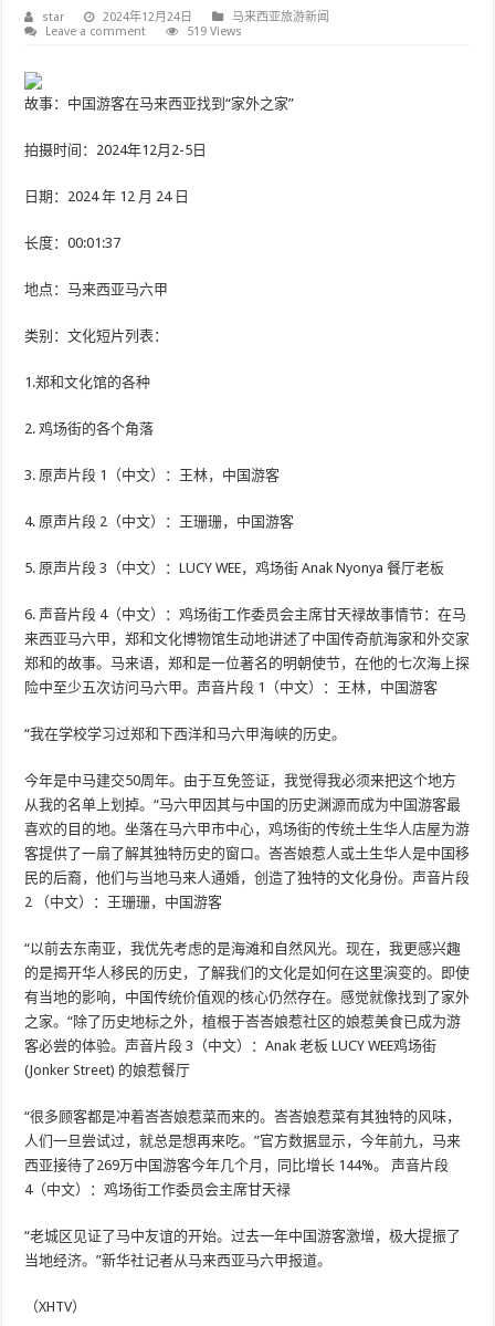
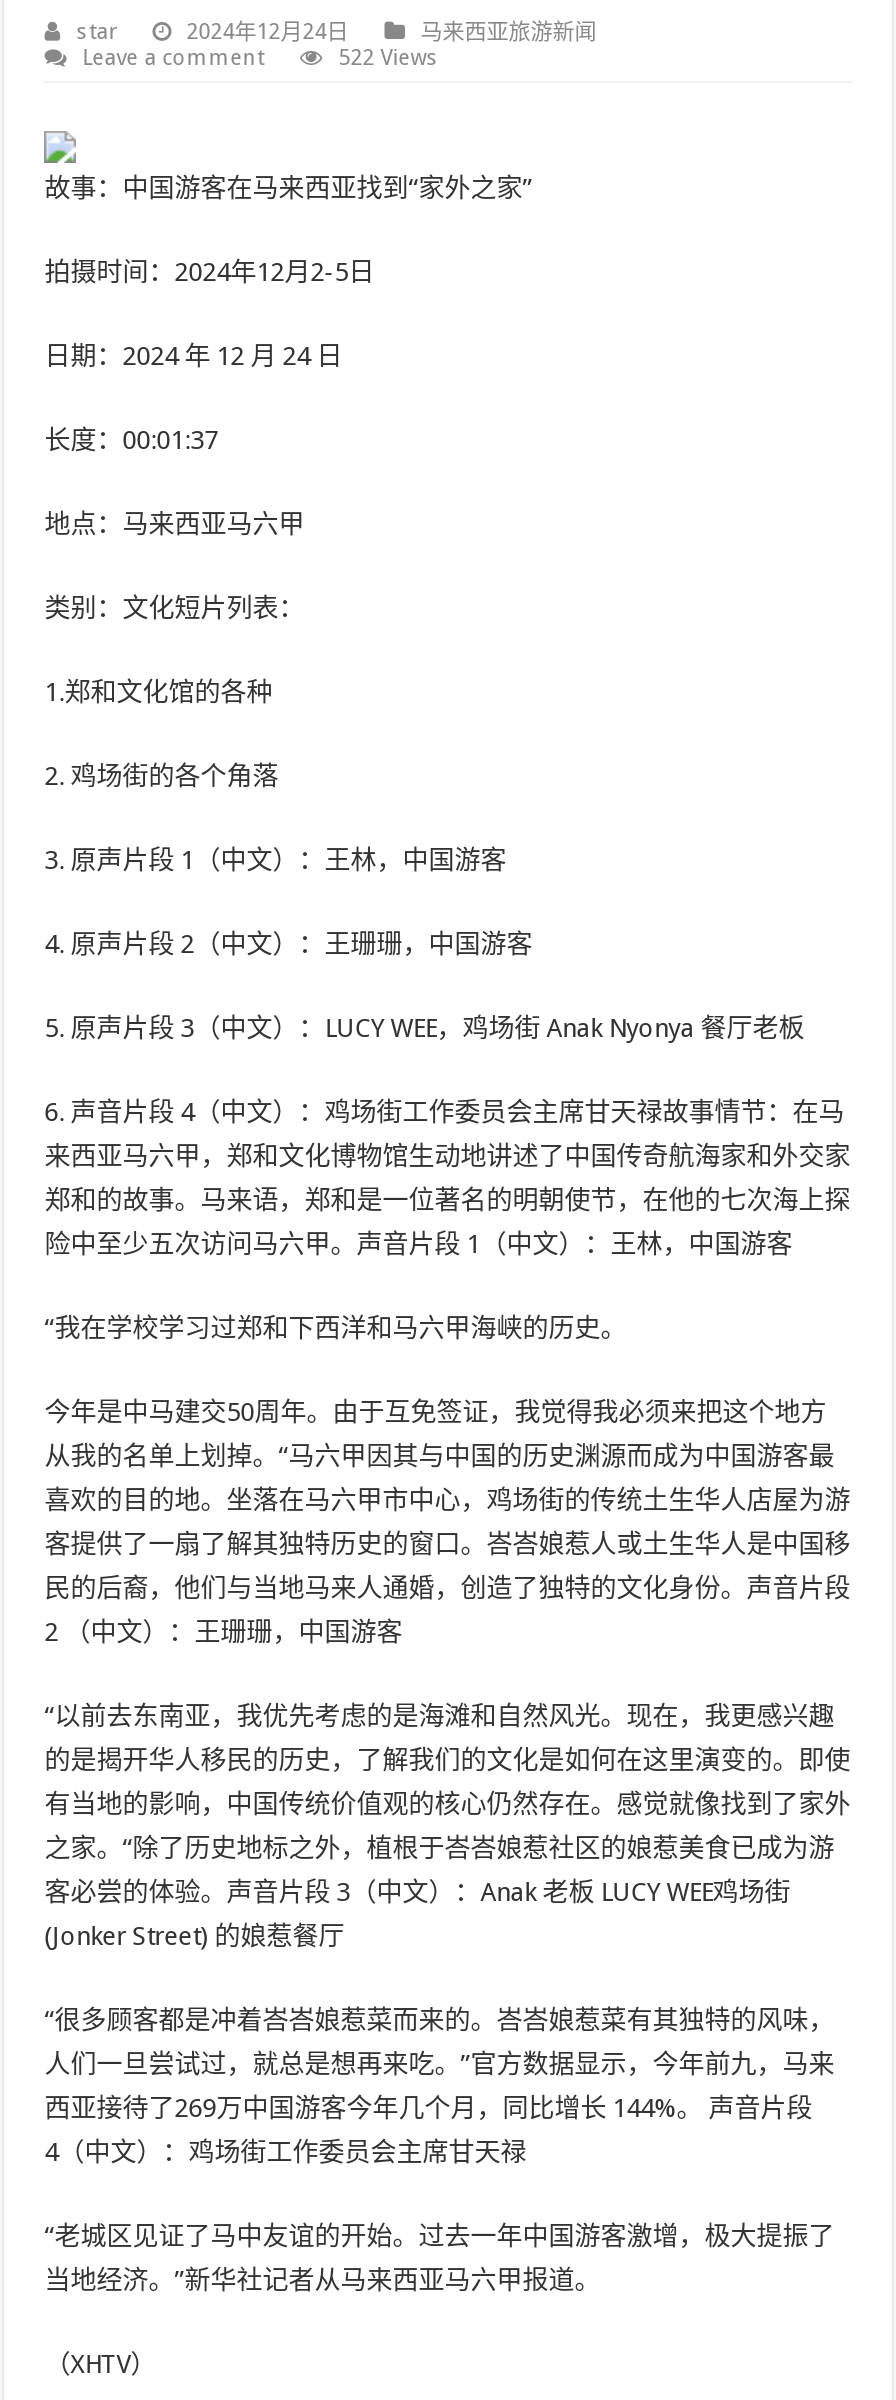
[187,24,242,39] 519 Views -> [338,45,438,71] 522 Views

